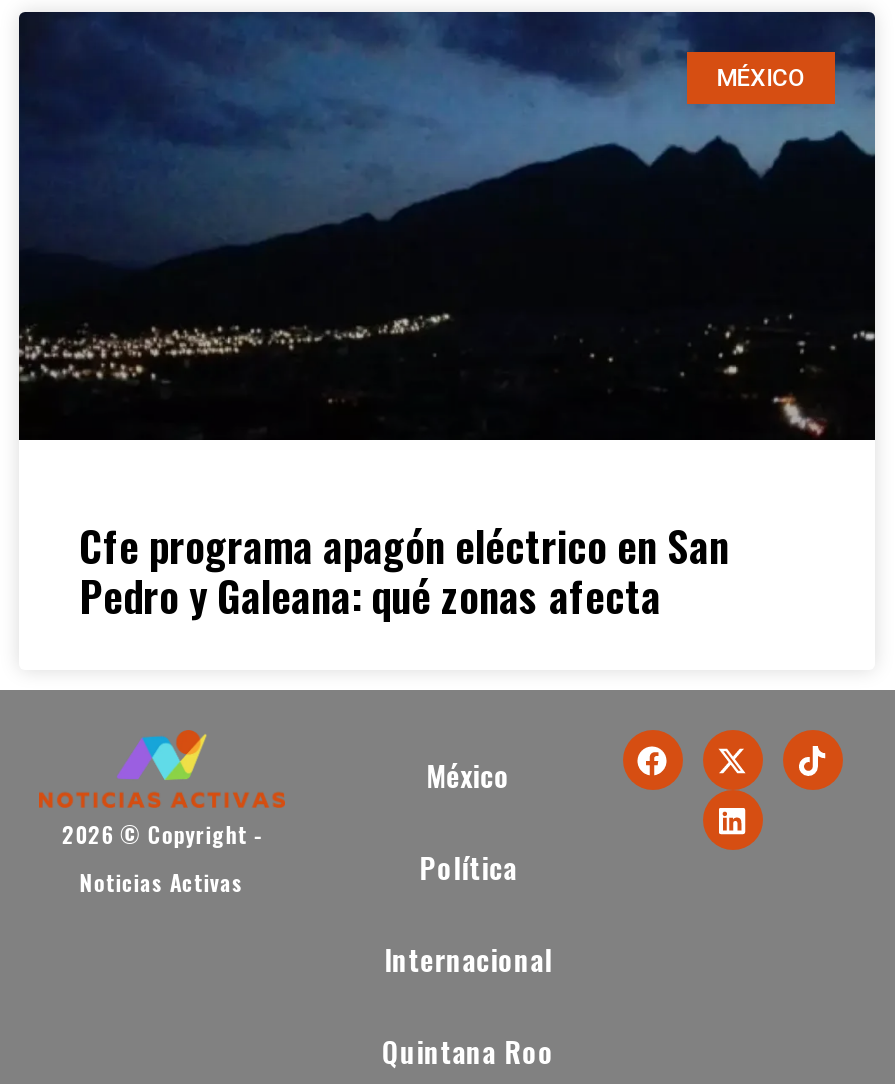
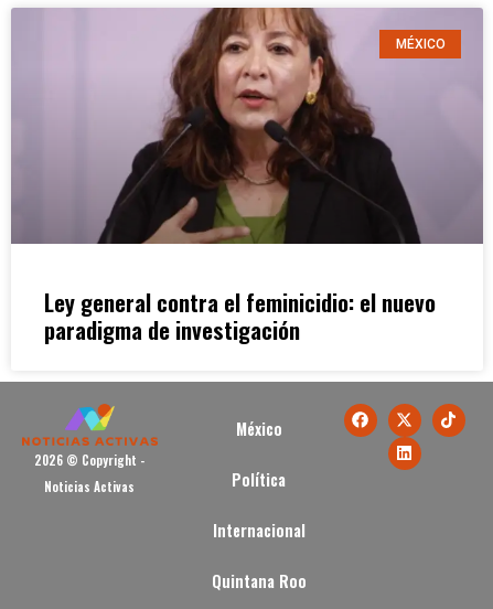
[19,9,875,626] [image] | Cfe programa apagón eléctrico en San | Pedro y Galeana: qué zonas afecta -> [11,7,482,346] [image] | Ley general contra el feminicidio: el nuevo | paradigma de investigación

